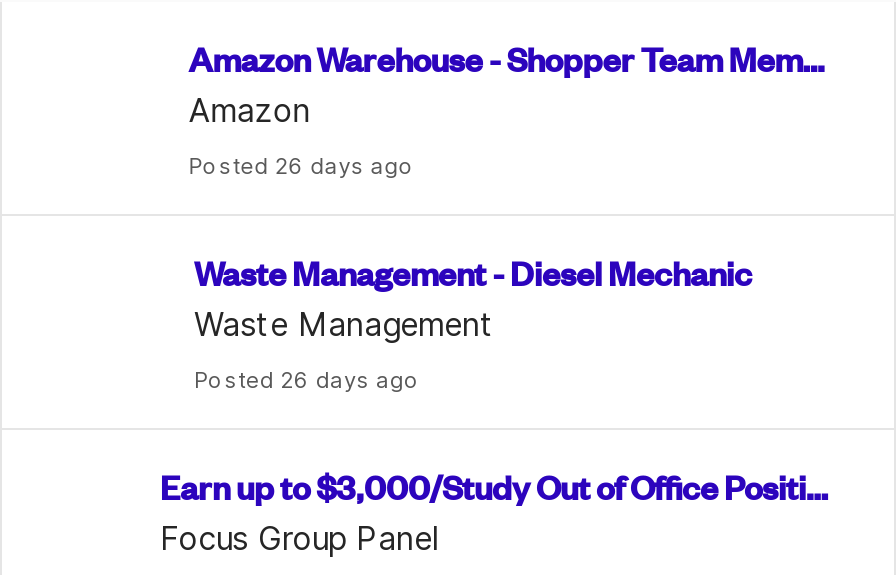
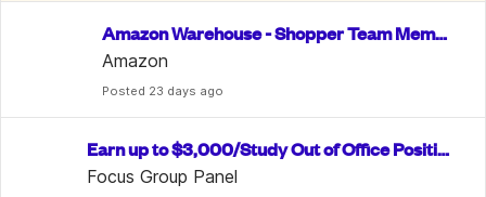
[188,152,752,394] Posted 26 days ago | Waste Management - Diesel Mechanic | Waste Management | Posted 26 days ago -> [102,83,224,98] Posted 23 days ago

